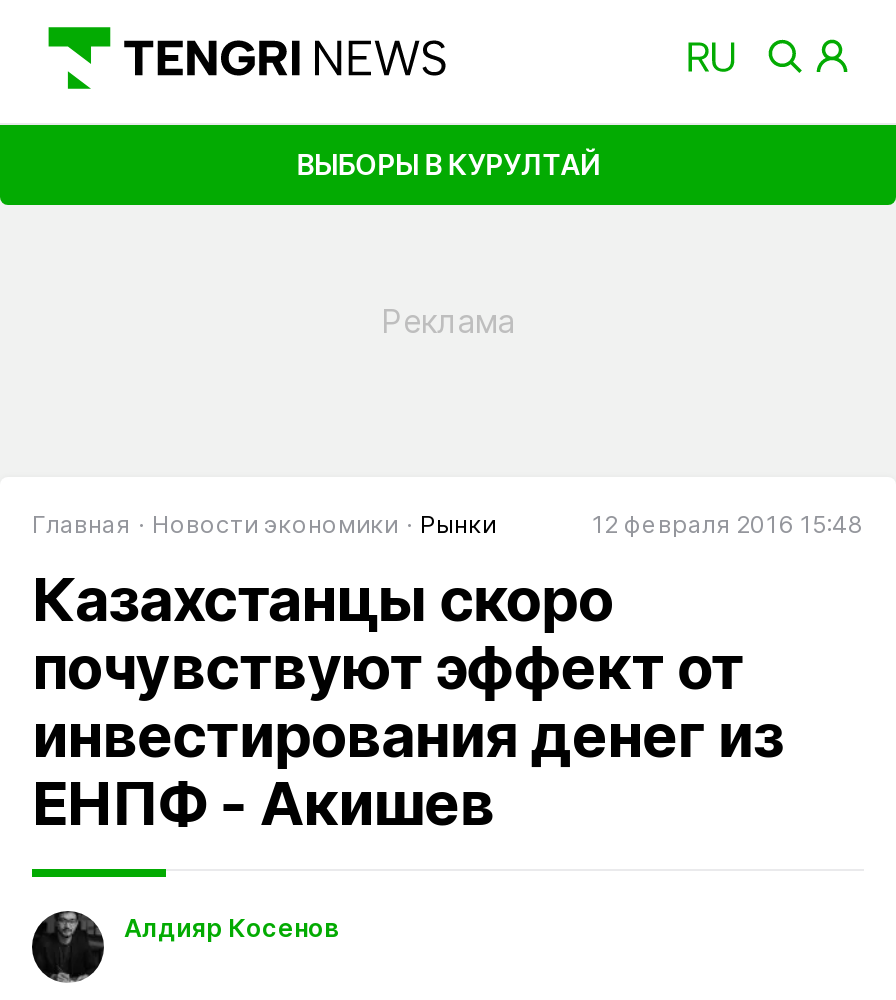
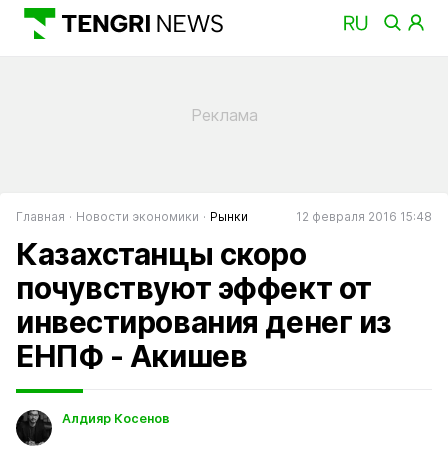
[296,146,600,180] ВЫБОРЫ В КУРУЛТАЙ -> none

